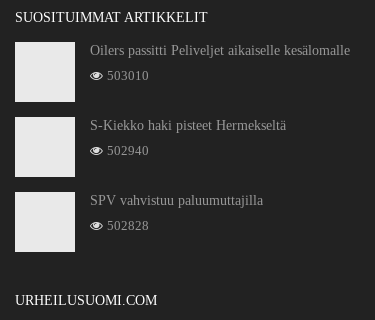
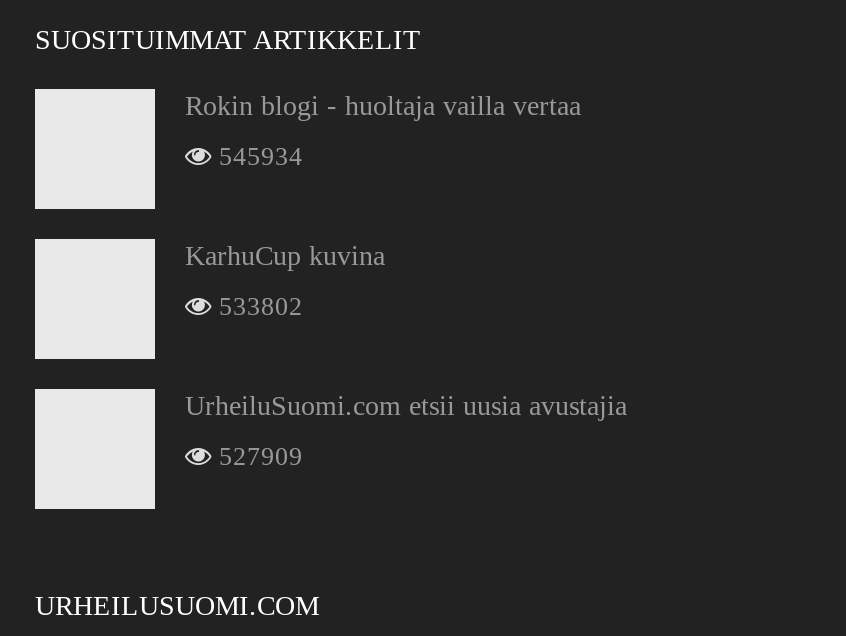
[90,43,350,58] Oilers passitti Peliveljet aikaiselle kesälomalle -> [185,92,581,122] Rokin blogi - huoltaja vailla vertaa
[107,68,149,83] 503010 -> [219,142,303,172] 545934
[90,118,286,133] S-Kiekko haki pisteet Hermekseltä -> [185,242,385,272] KarhuCup kuvina
[107,143,149,158] 502940 -> [219,292,303,322] 533802
[90,193,263,208] SPV vahvistuu paluumuttajilla -> [185,392,627,422] UrheiluSuomi.com etsii uusia avustajia
[107,218,149,233] 502828 -> [219,442,303,472] 527909

